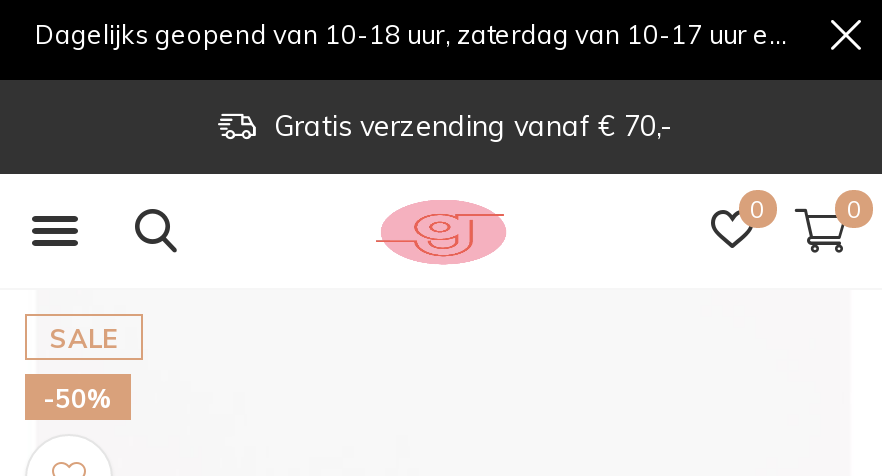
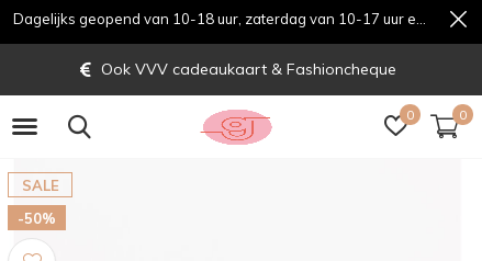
[266,108,672,144] Gratis verzending vanaf € 70,- -> [97,59,396,79] Ook VVV cadeaukaart & Fashioncheque

